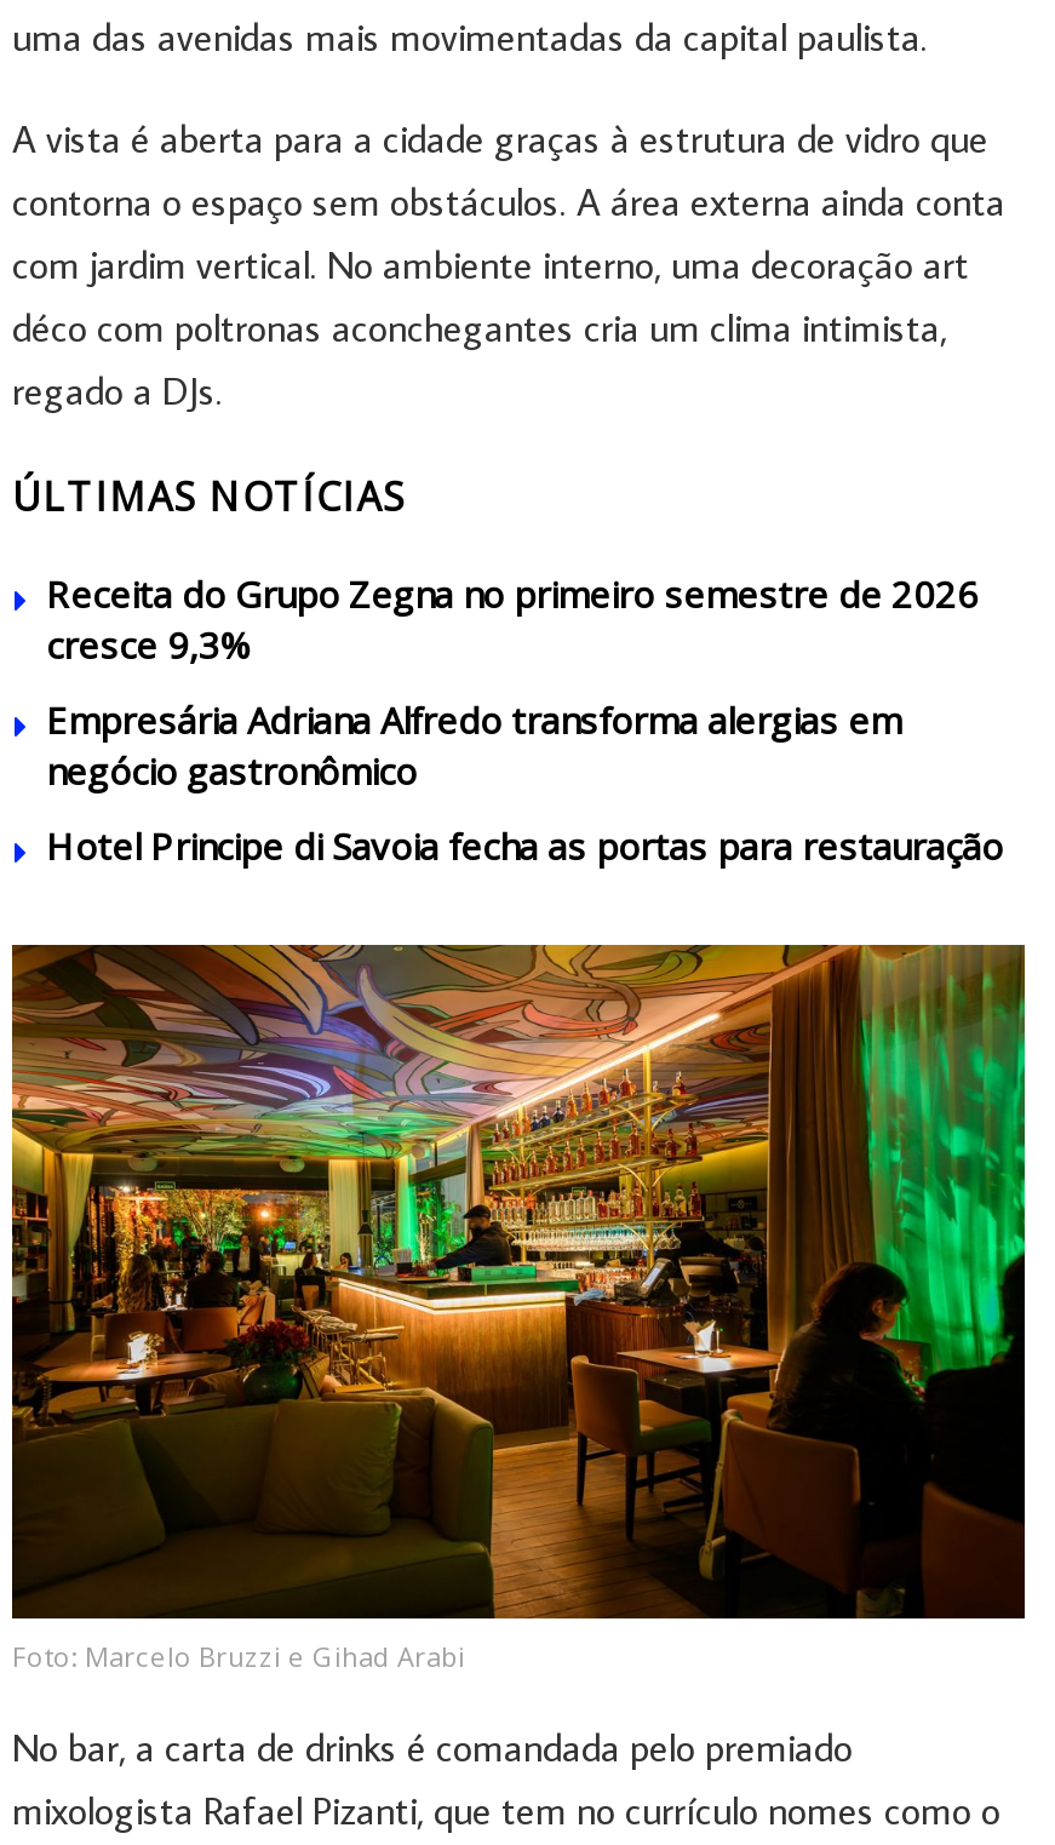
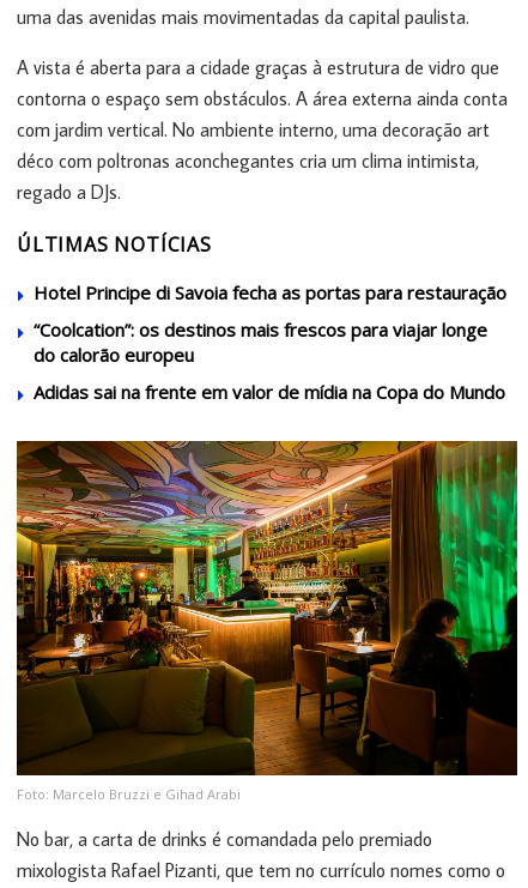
[46,568,979,793] Receita do Grupo Zegna no primeiro semestre de 2026 | cresce 9,3% | Empresária Adriana Alfredo transforma alergias em | negócio gastronômico -> none
moved [46,820,1003,869] -> [34,281,506,305]: Hotel Principe di Savoia fecha as portas para restauração
none -> [34,318,505,404] “Coolcation”: os destinos mais frescos para viajar longe | do calorão europeu | Adidas sai na frente em valor de mídia na Copa do Mundo

